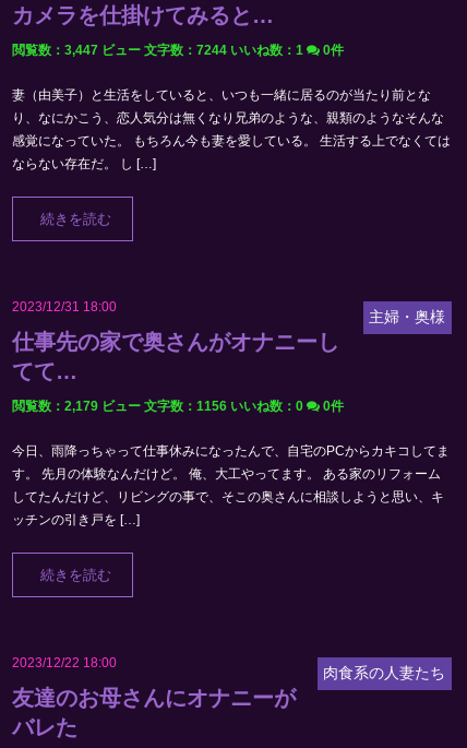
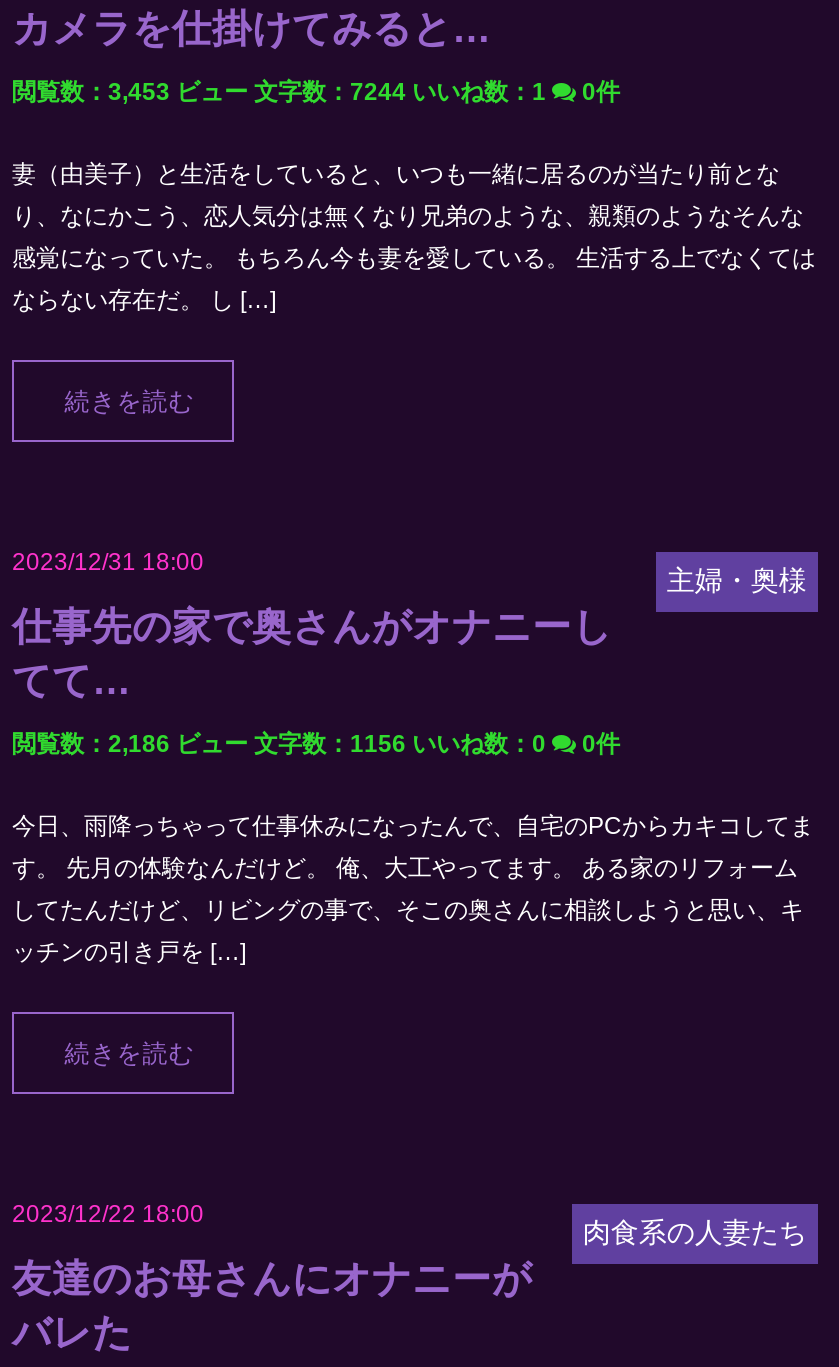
[12,43,303,58] 閲覧数：3,447 ビュー 文字数：7244 いいね数：1 -> [12,79,546,107] 閲覧数：3,453 ビュー 文字数：7244 いいね数：1
[12,399,303,414] 閲覧数：2,179 ビュー 文字数：1156 いいね数：0 -> [12,731,546,759] 閲覧数：2,186 ビュー 文字数：1156 いいね数：0

